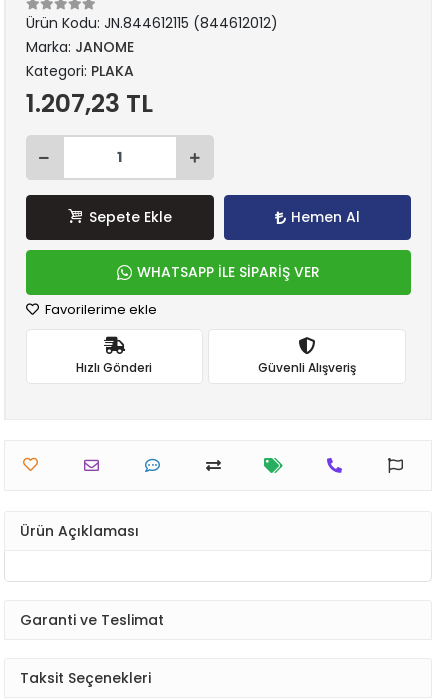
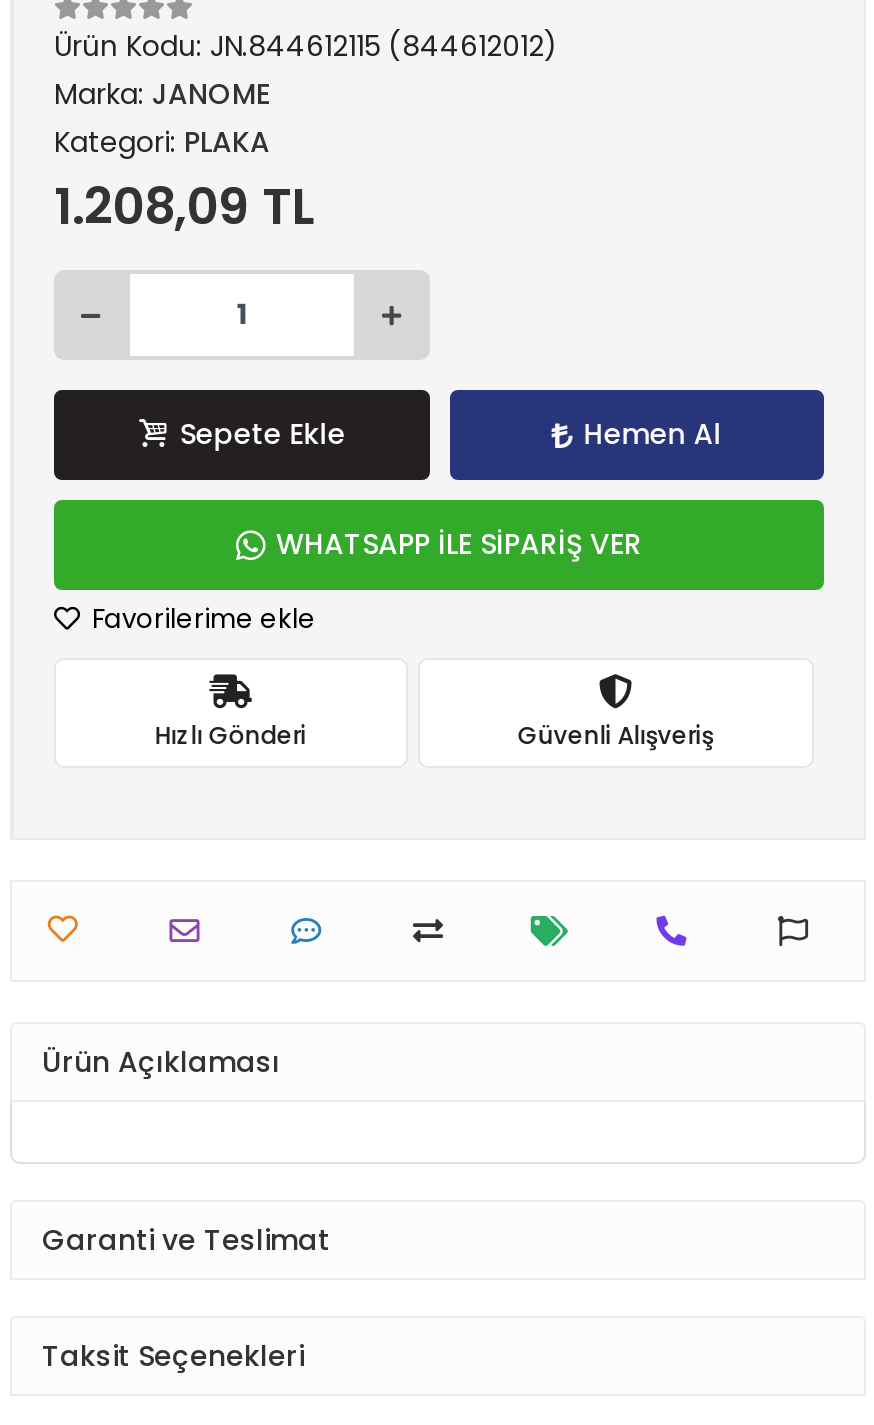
[26,86,153,121] 1.207,23 TL -> [54,172,316,242] 1.208,09 TL

